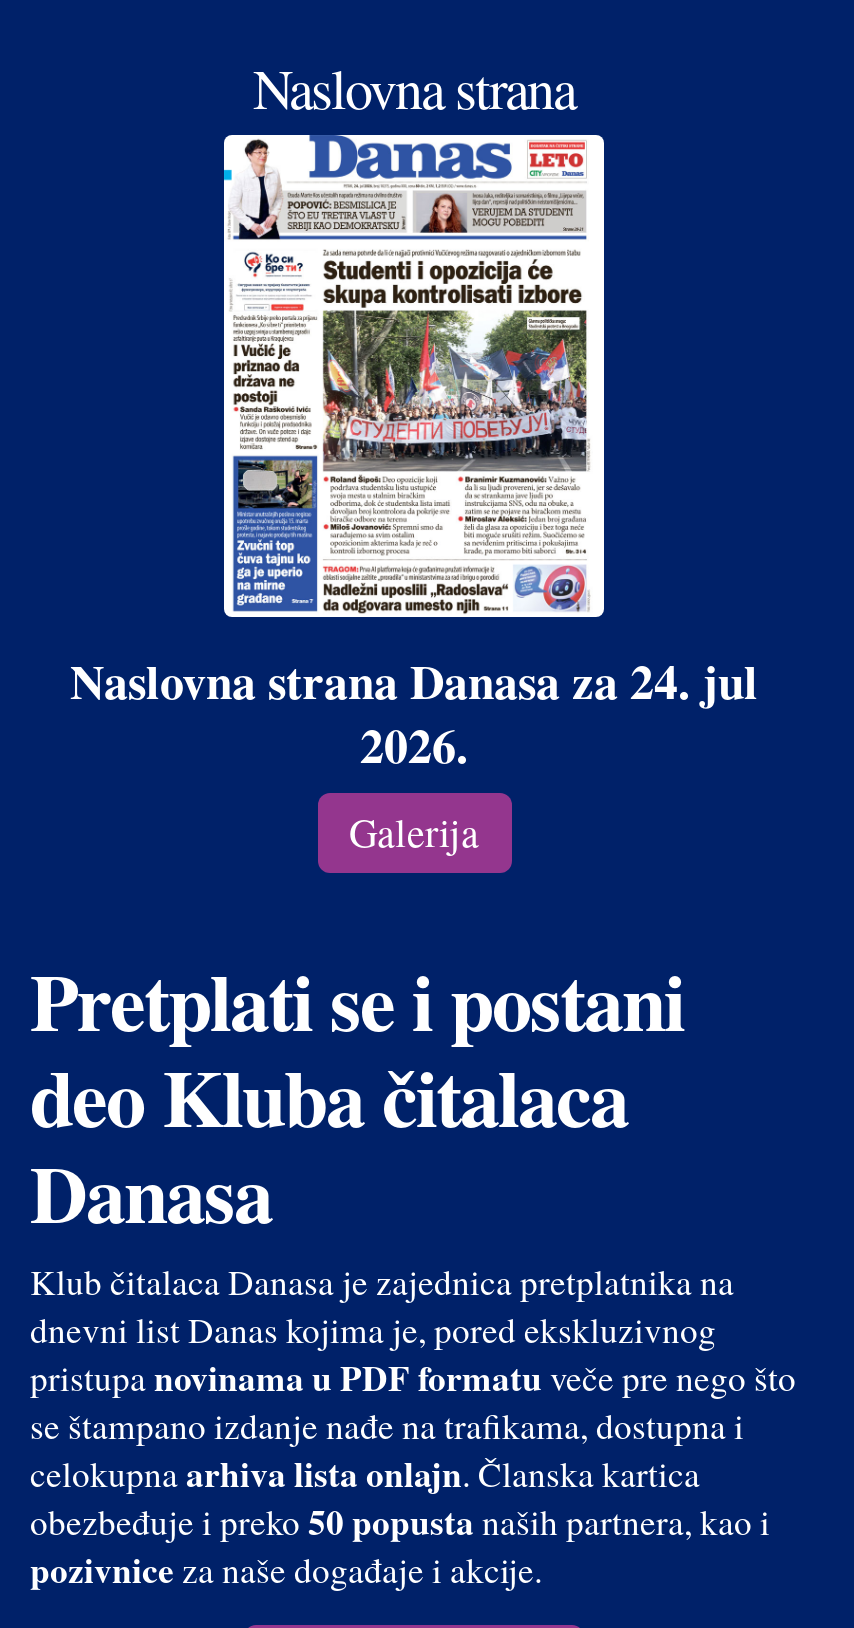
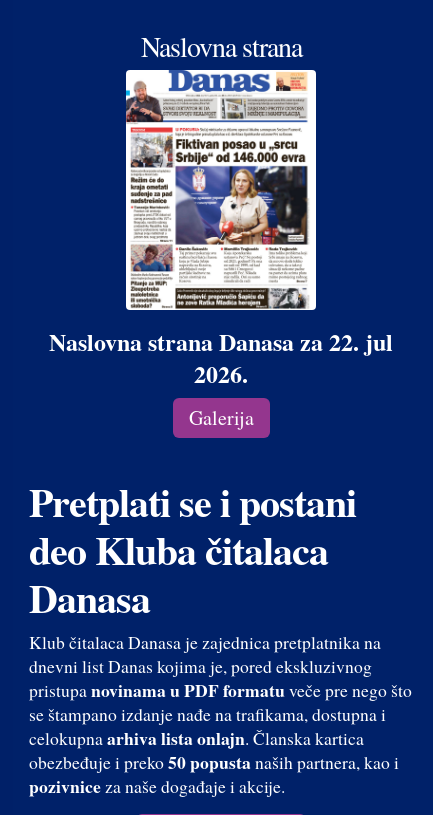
[70,137,758,715] [image] | Naslovna strana Danasa za 24. jul -> [49,71,393,359] [image] | Naslovna strana Danasa za 22. jul

